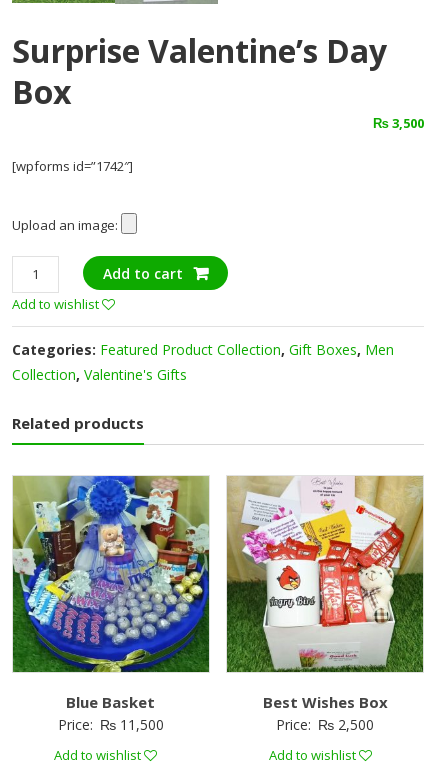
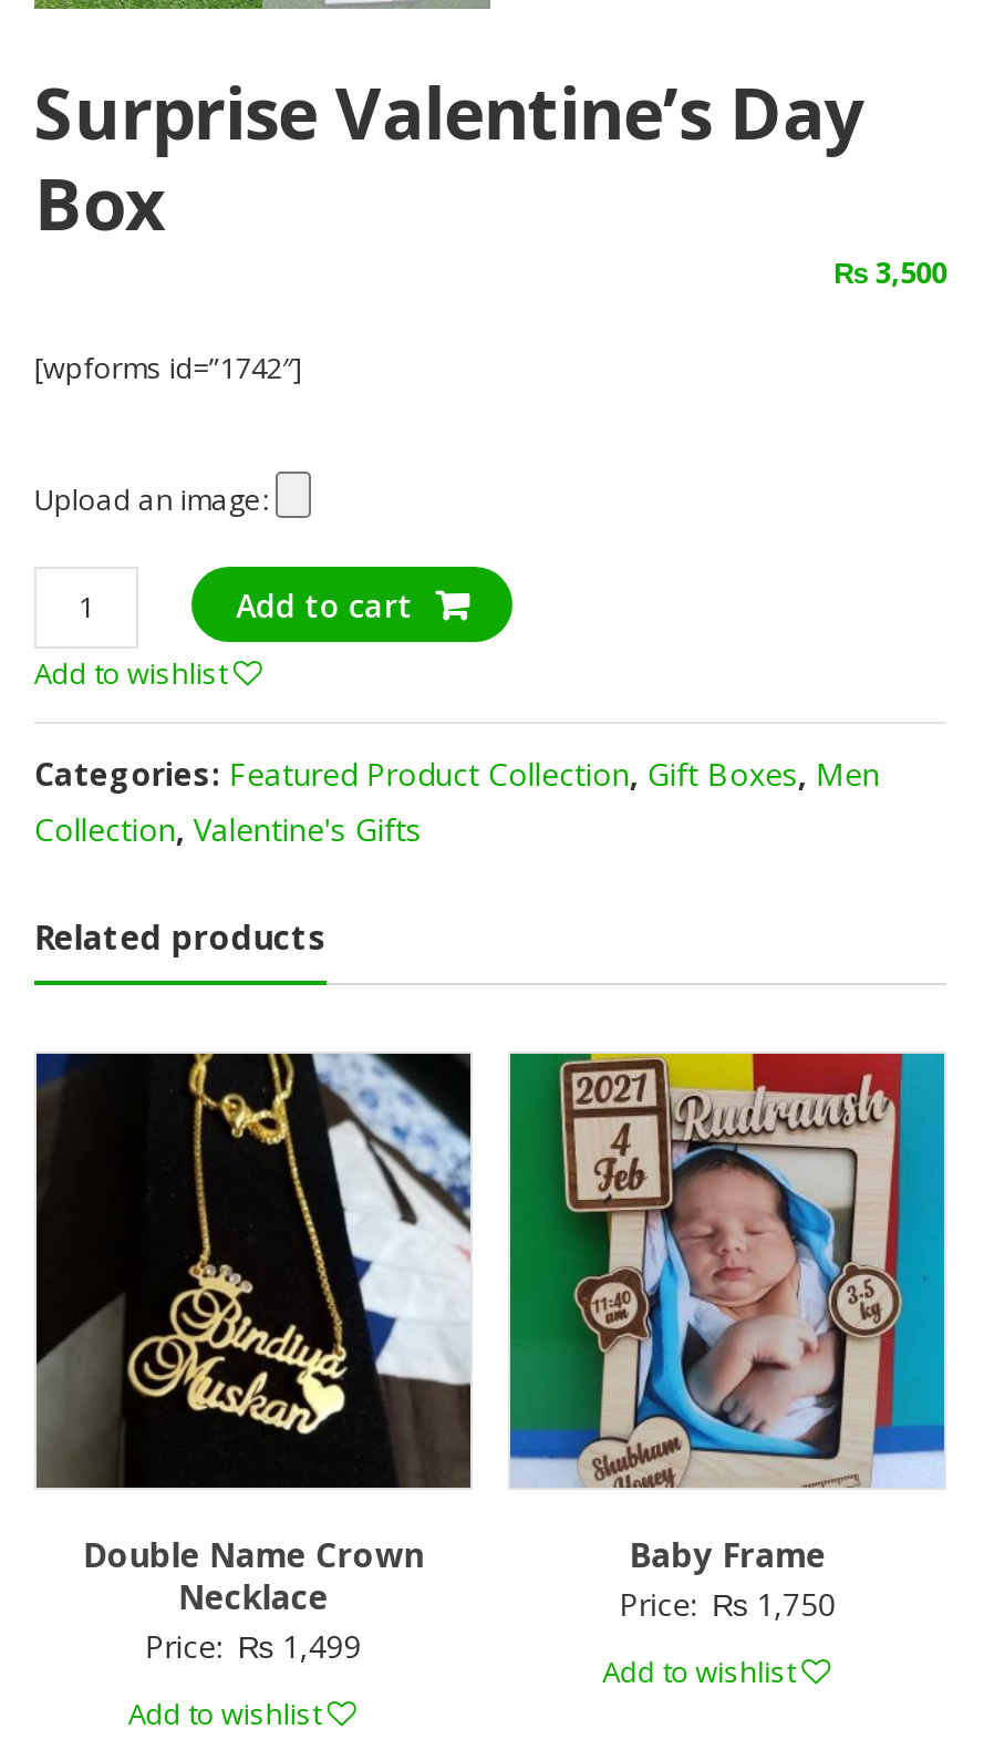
[12,475,210,734] [image] | Blue Basket | Price: ₨ 11,500 -> [34,1052,473,1667] [image] | Double Name Crown | Necklace | Price: ₨ 1,499
[226,475,424,734] [image] | Best Wishes Box | Price: ₨ 2,500 -> [508,1052,946,1625] [image] | Baby Frame | Price: ₨ 1,750

